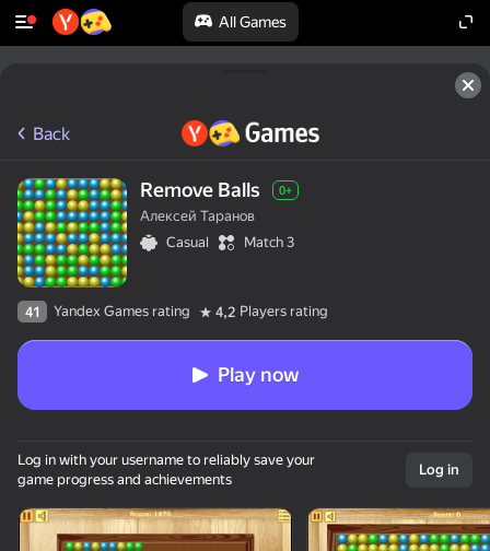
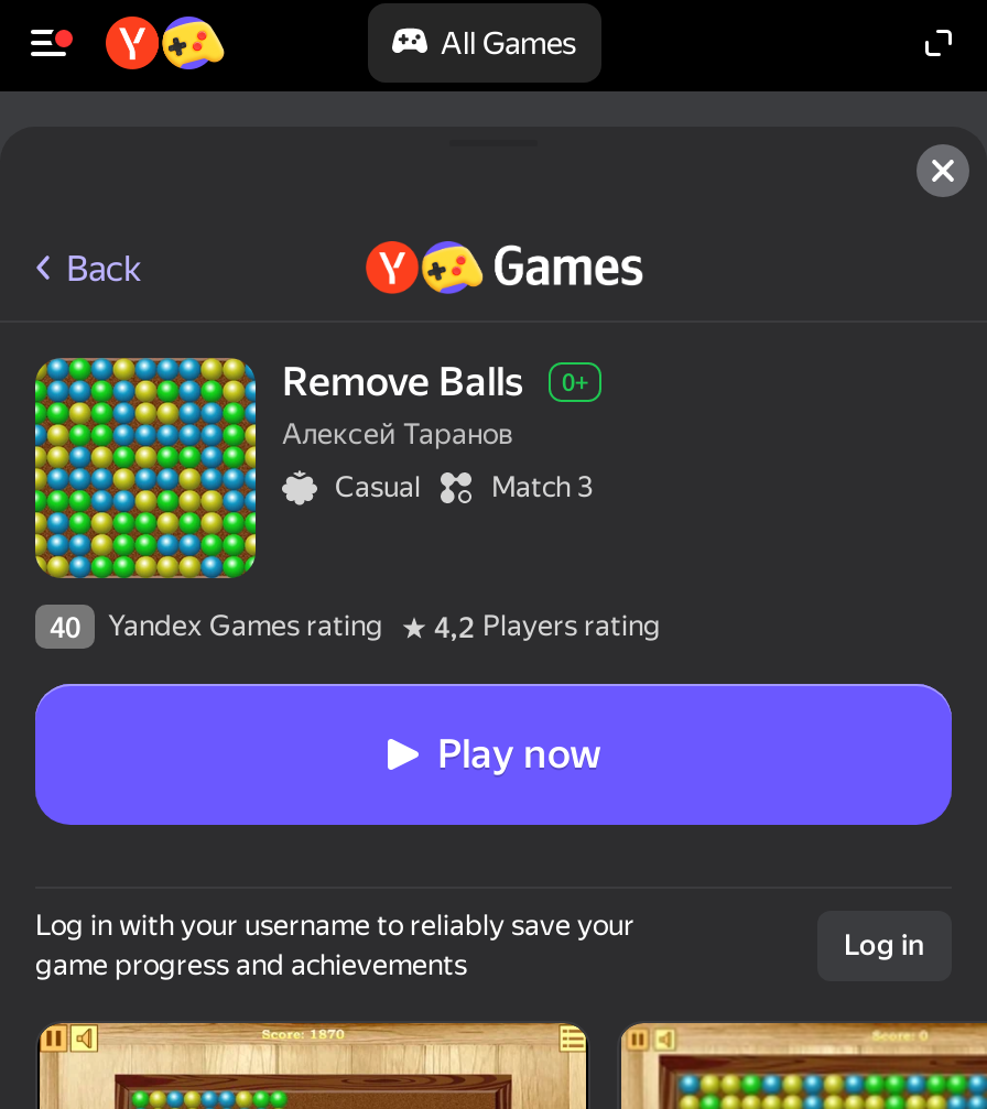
[25,303,328,320] 41 Yandex Games rating 4,2 Players rating -> [50,609,661,643] 40 Yandex Games rating 4,2 Players rating

